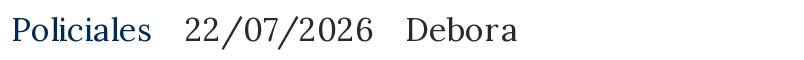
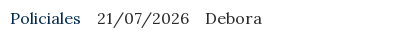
[11,10,519,50] Policiales 22/07/2026 Debora -> [10,7,262,27] Policiales 21/07/2026 Debora

